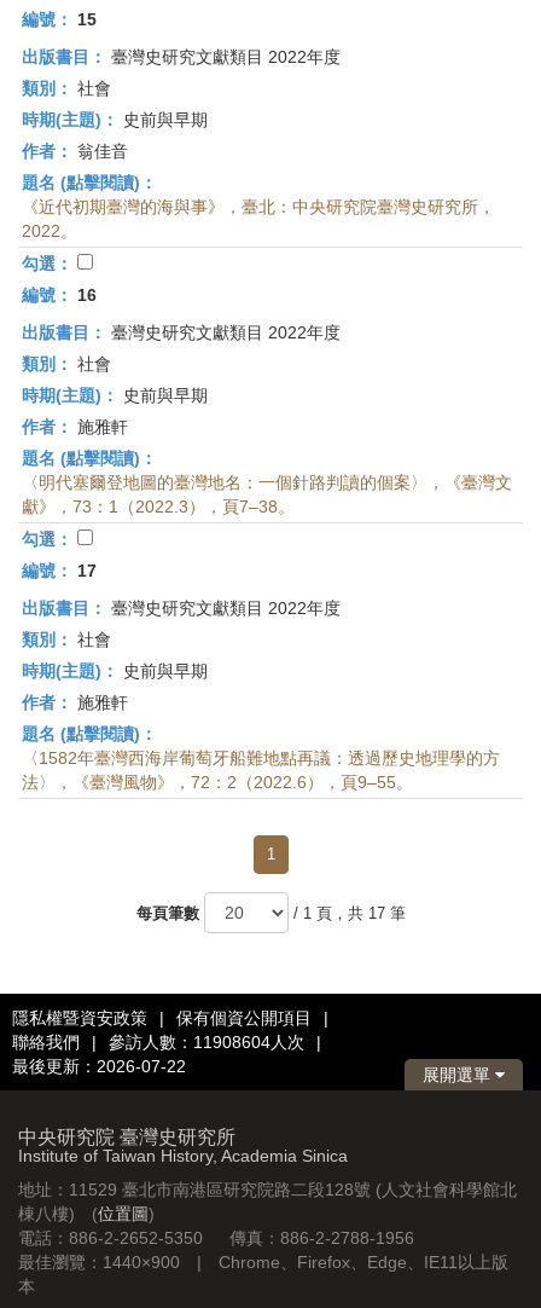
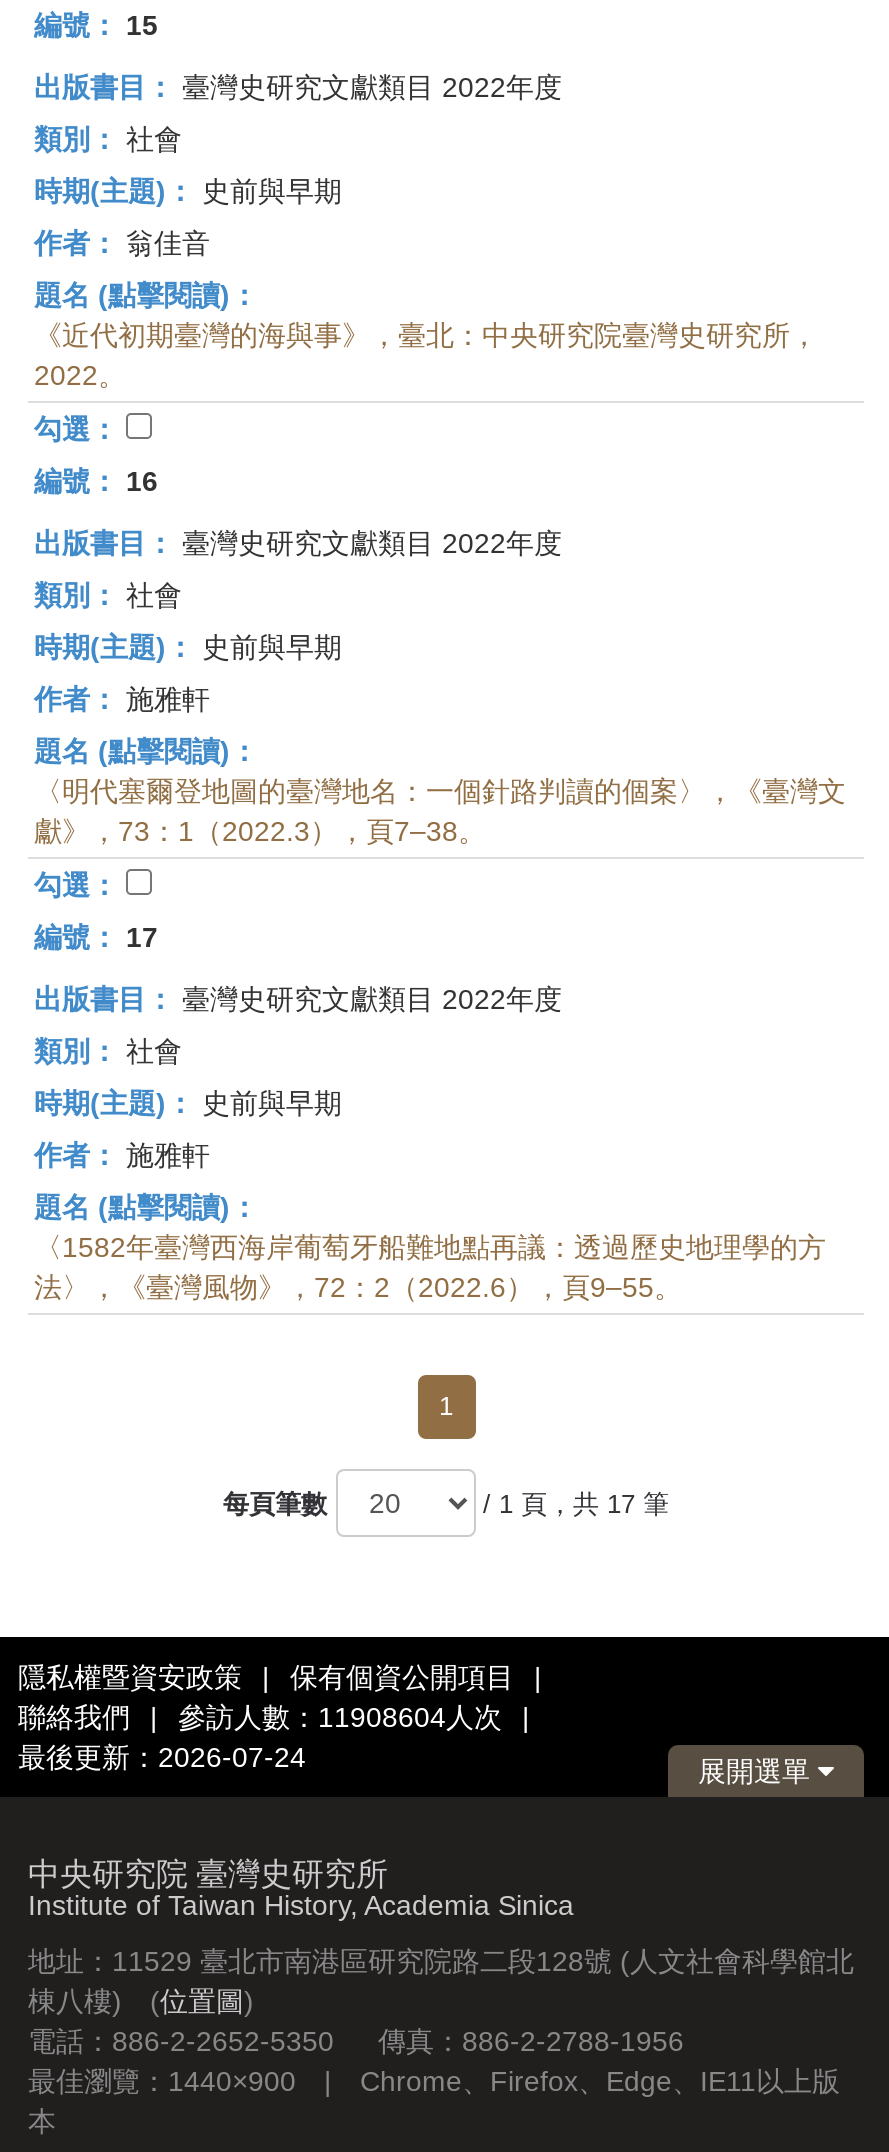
[12,1057,186,1076] 最後更新：2026-07-22 -> [18,1741,306,1773] 最後更新：2026-07-24

